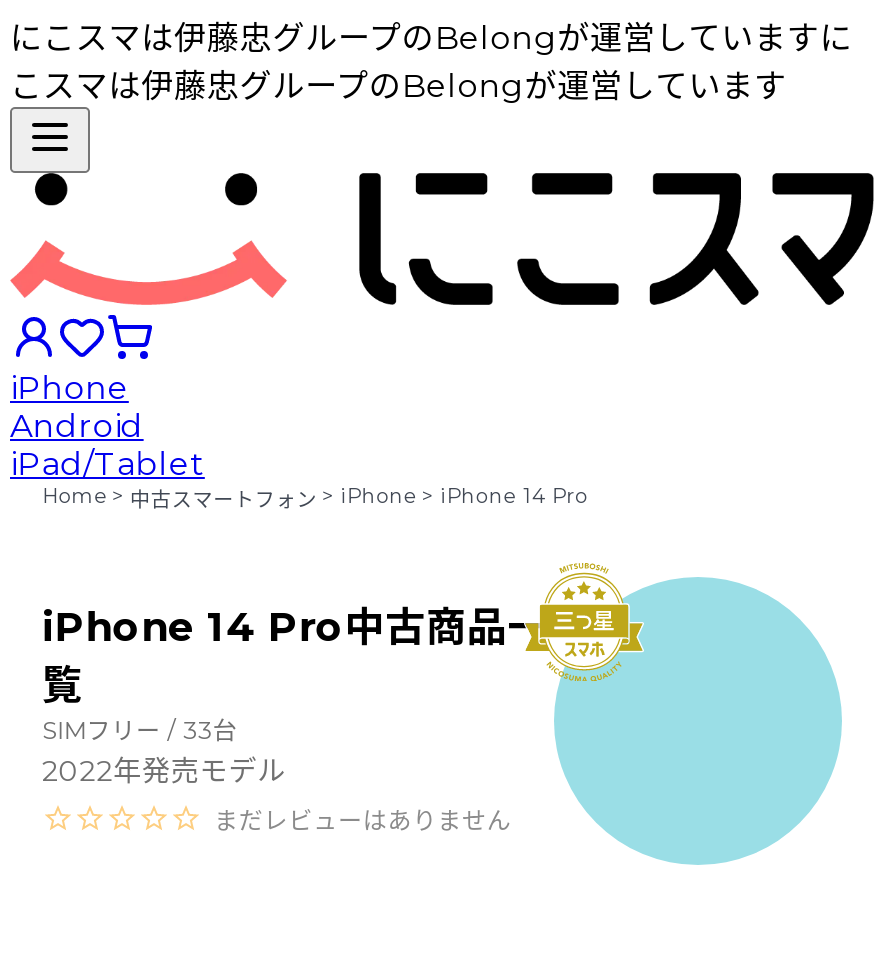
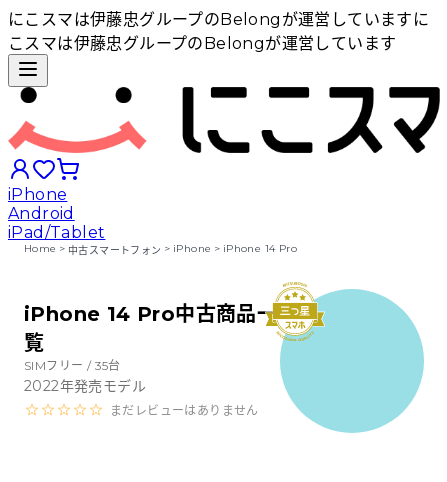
[42,715,238,745] SIMフリー / 33台 -> [24,358,121,373] SIMフリー / 35台

